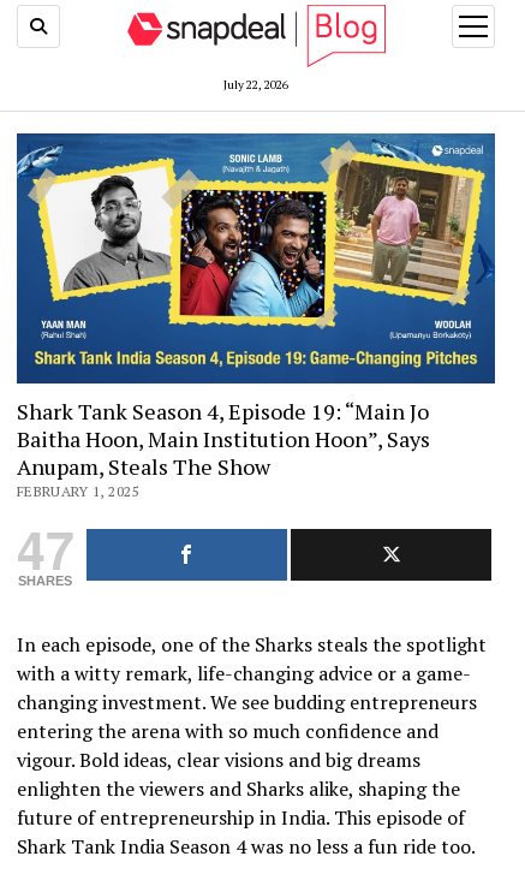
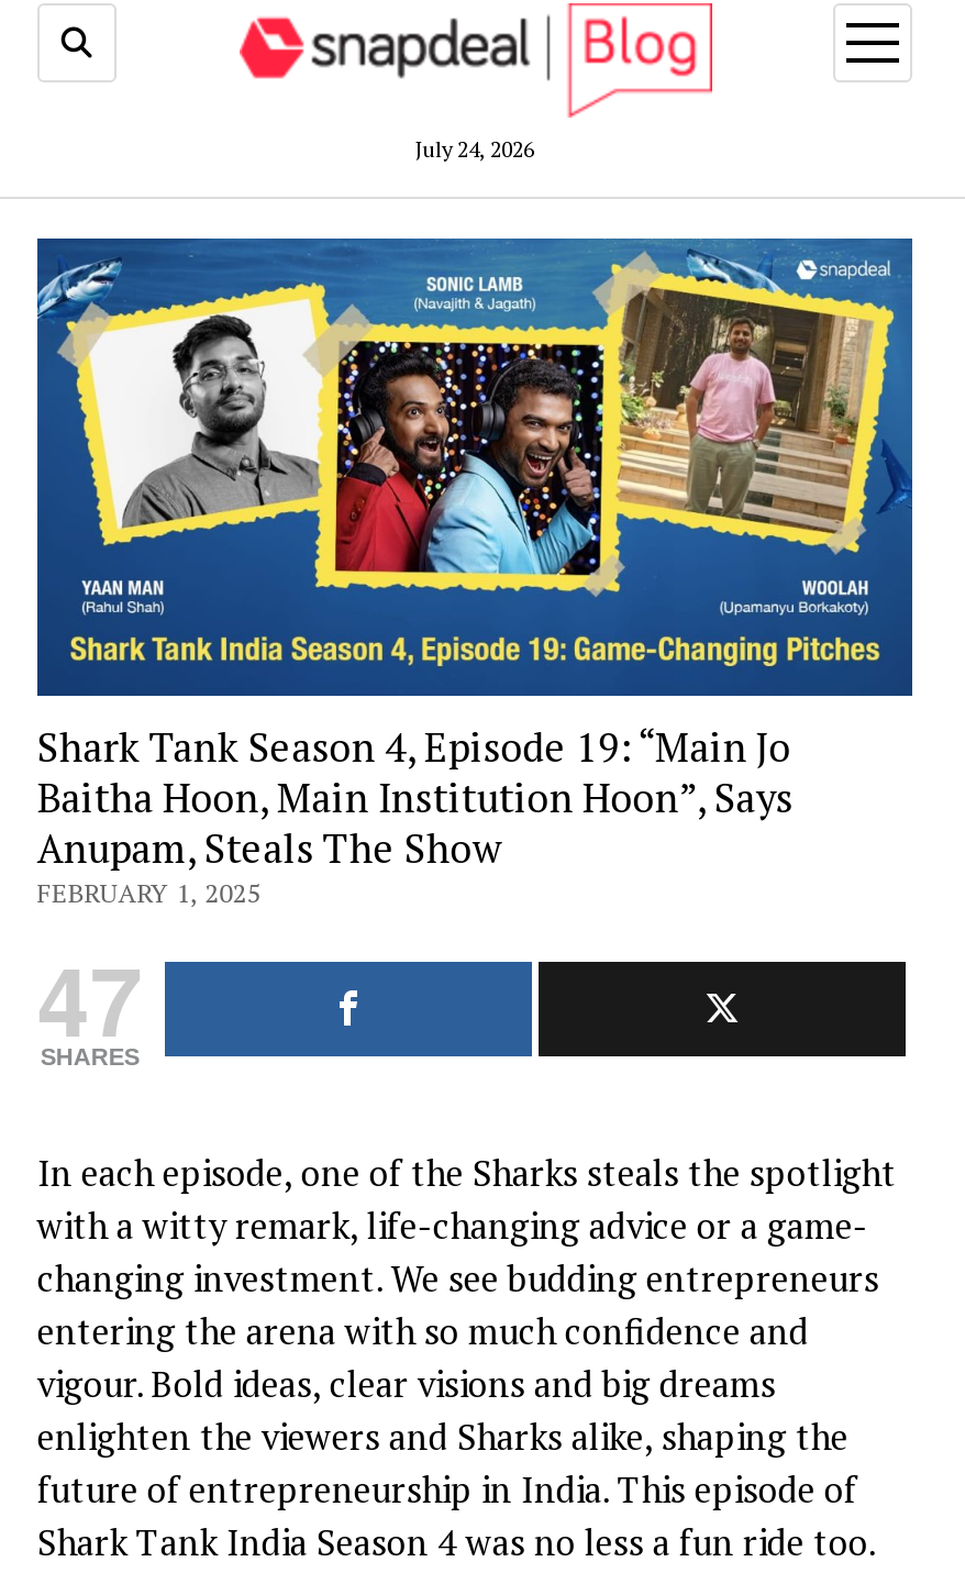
[223,77,288,93] July 22, 2026 -> [415,135,534,164] July 24, 2026

